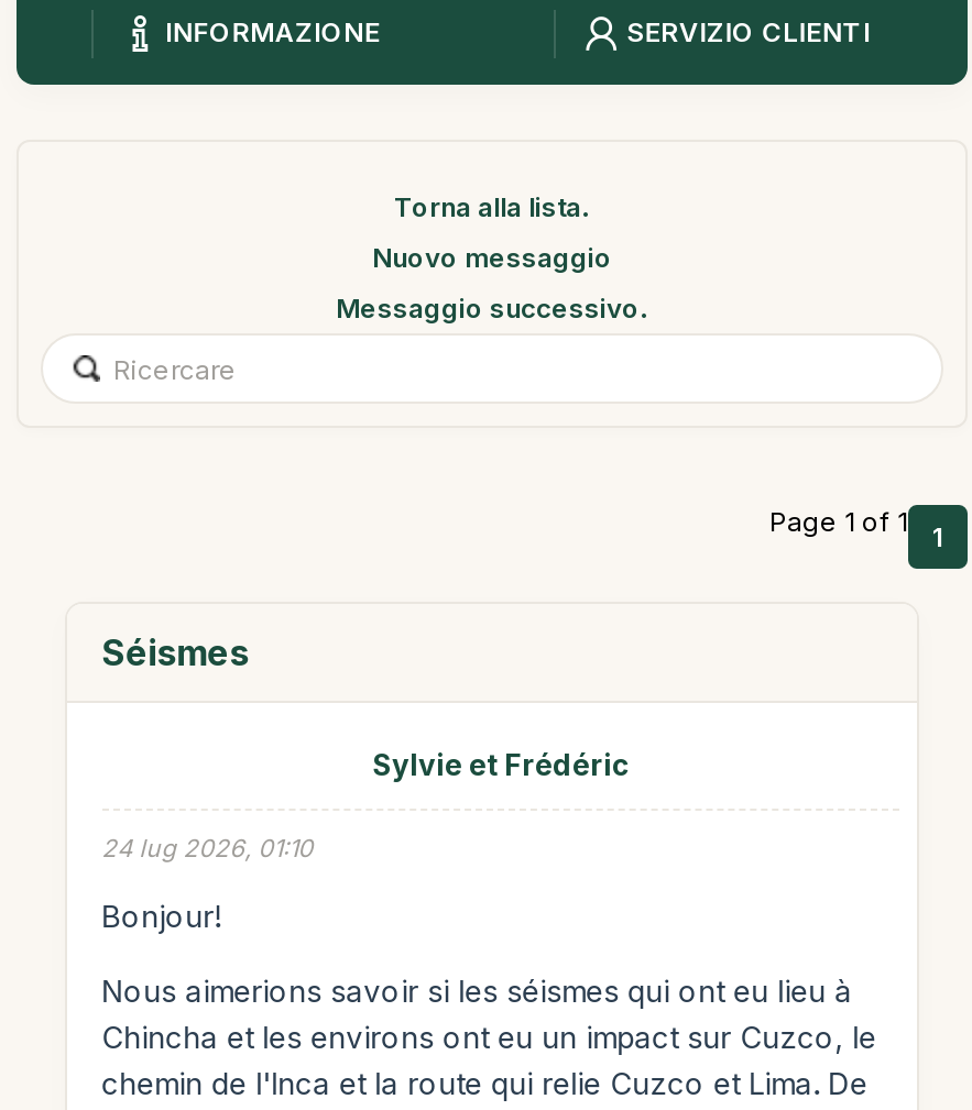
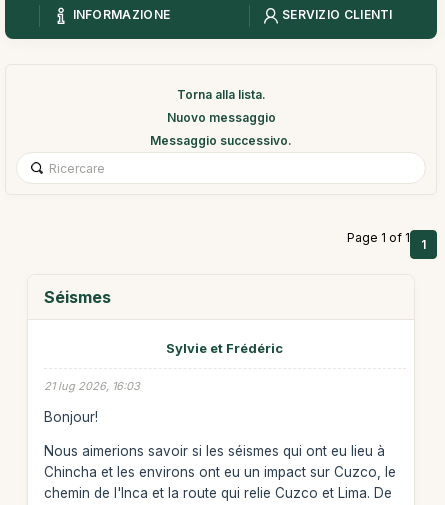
[101,833,313,864] 24 lug 2026, 01:10 -> [44,379,140,393] 21 lug 2026, 16:03

